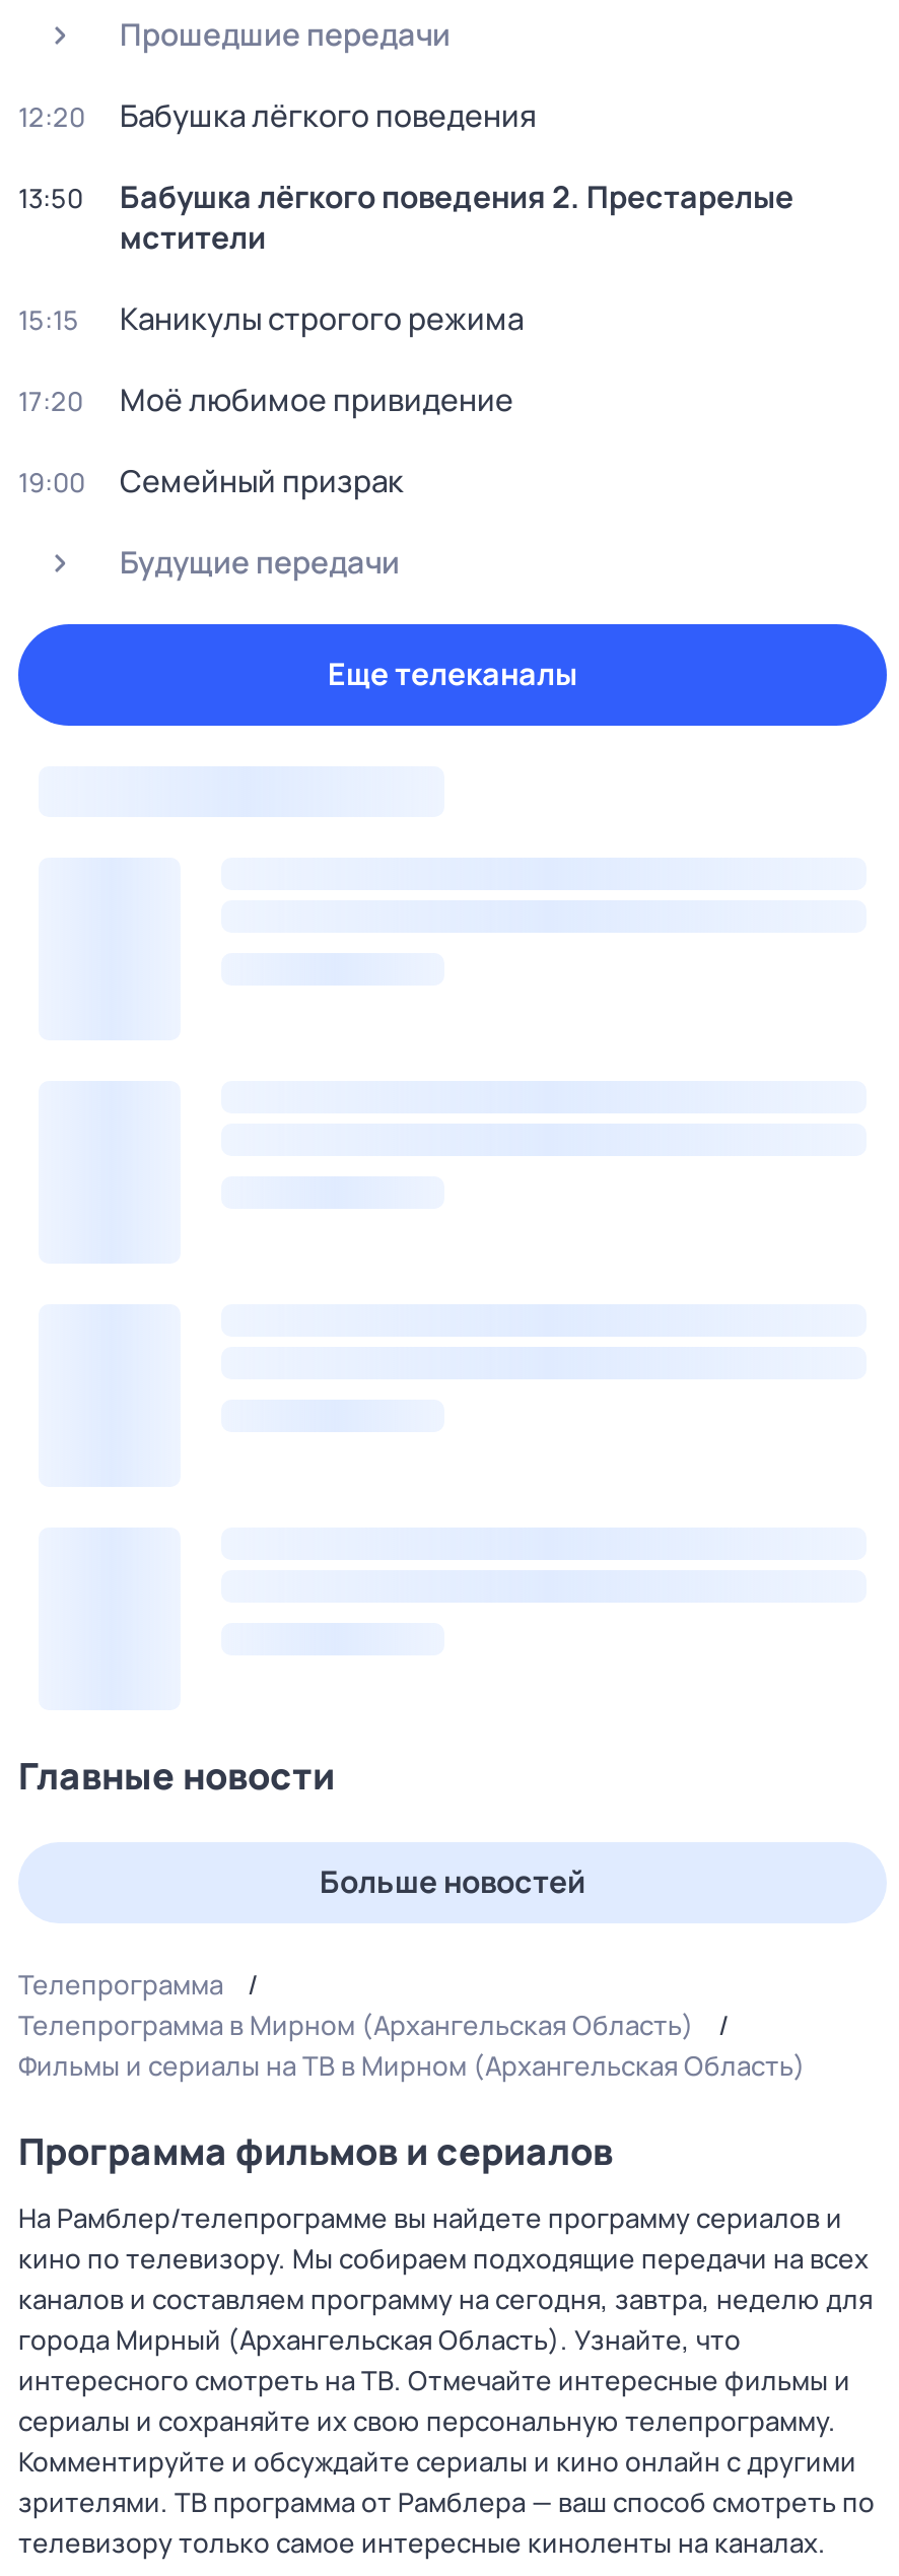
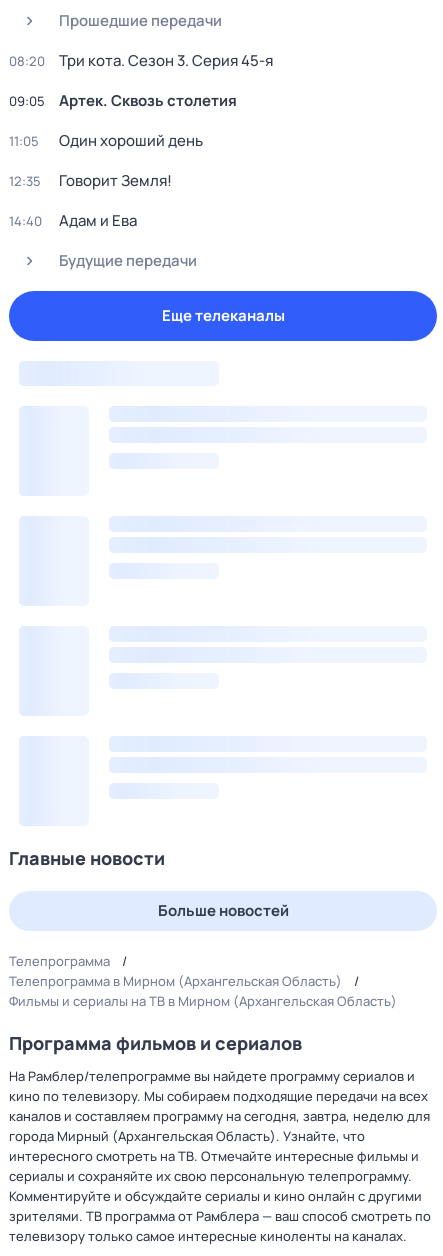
[18,94,536,137] 12:20 | Бабушка лёгкого поведения -> [9,50,273,71] 08:20 | Три кота. Сезон 3. Серия 45-я
[18,176,793,259] 13:50 | Бабушка лёгкого поведения 2. Престарелые | мстители -> [9,90,237,111] 09:05 | Артек. Сквозь столетия
[18,297,524,340] 15:15 | Каникулы строгого режима -> [9,130,203,151] 11:05 | Один хороший день
[18,379,513,421] 17:20 | Моё любимое привидение -> [9,170,172,191] 12:35 | Говорит Земля!
[18,460,404,502] 19:00 | Семейный призрак -> [9,210,137,231] 14:40 | Адам и Ева

